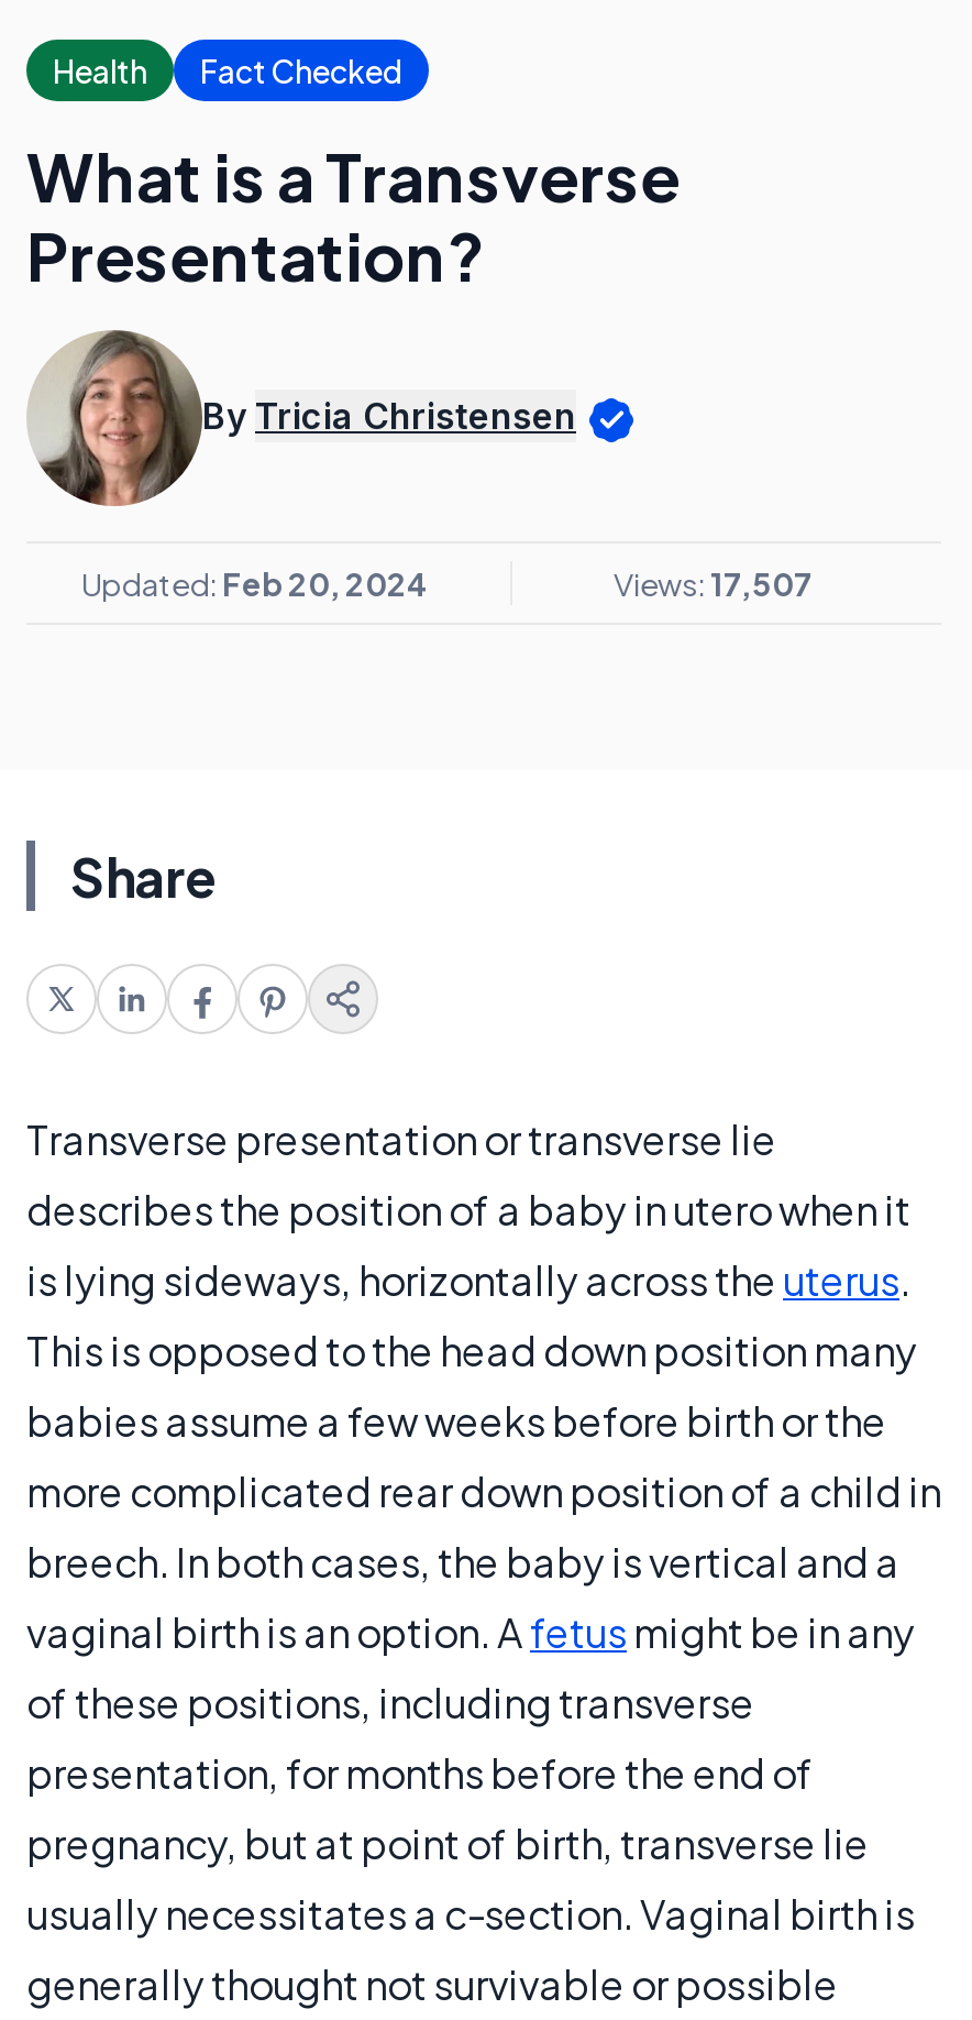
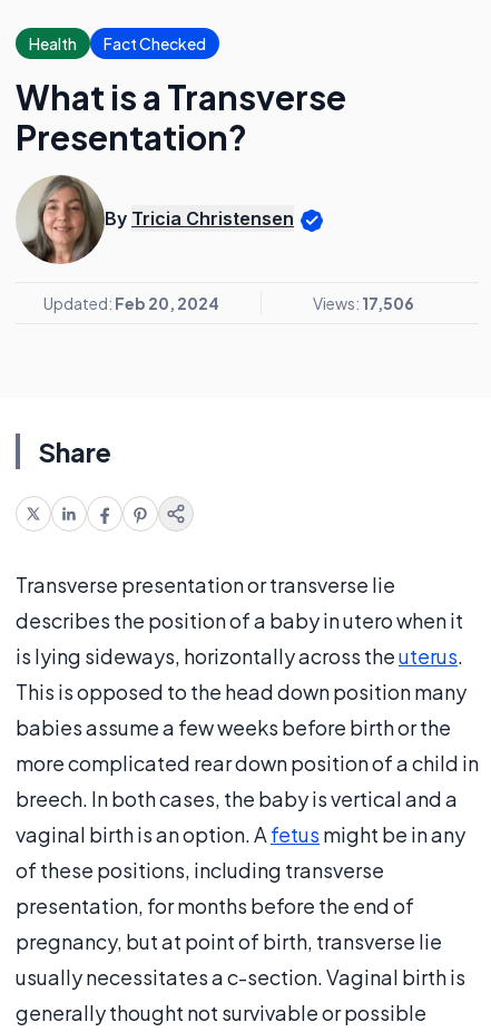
[614,563,814,603] Views: 17,507 -> [313,293,414,313] Views: 17,506

